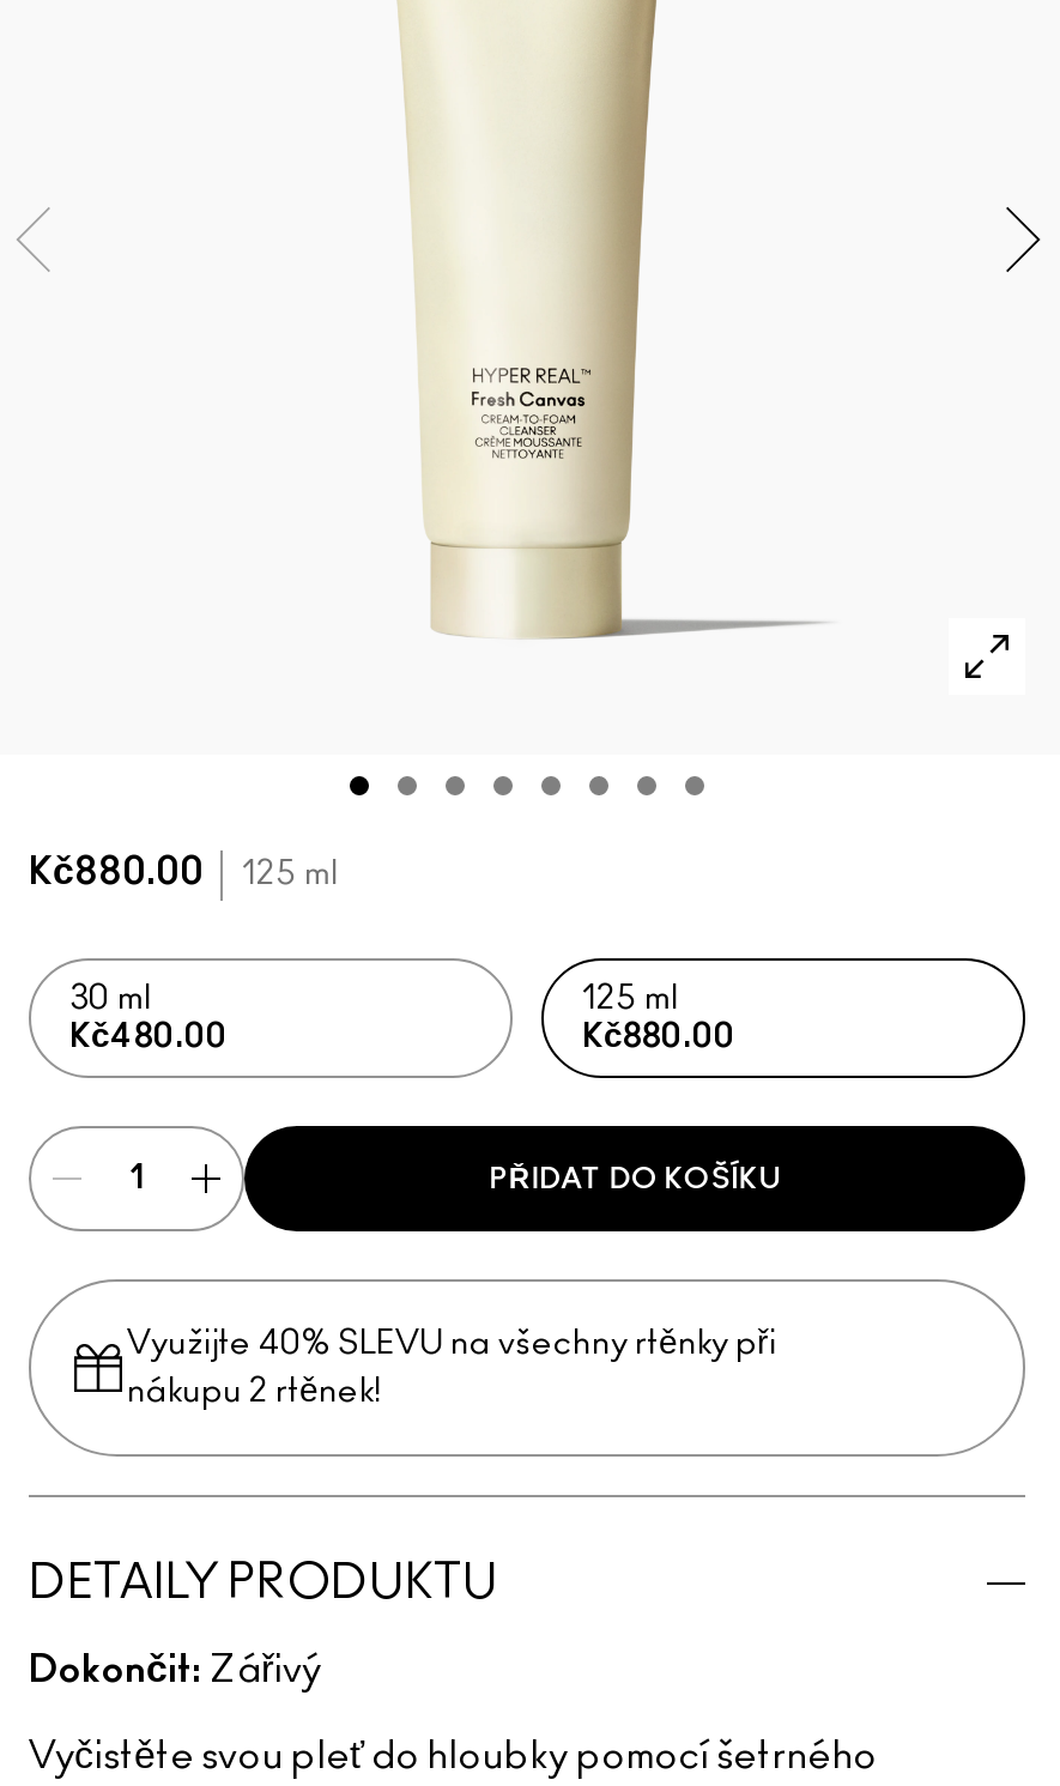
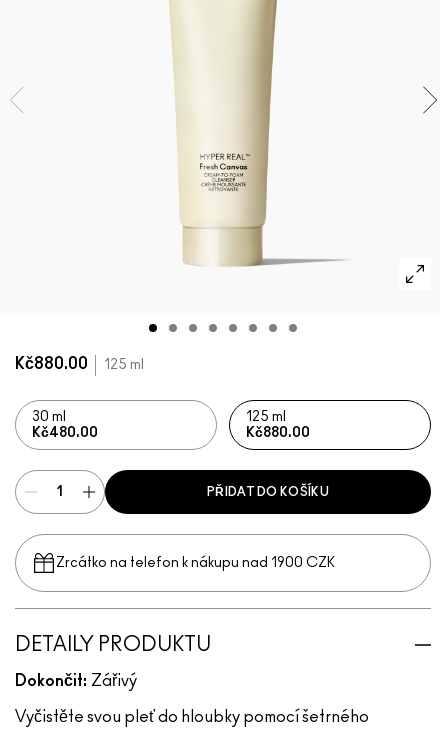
[127,1327,776,1409] Využijte 40% SLEVU na všechny rtěnky při | nákupu 2 rtěnek! -> [56,556,335,570] Zrcátko na telefon k nákupu nad 1900 CZK

